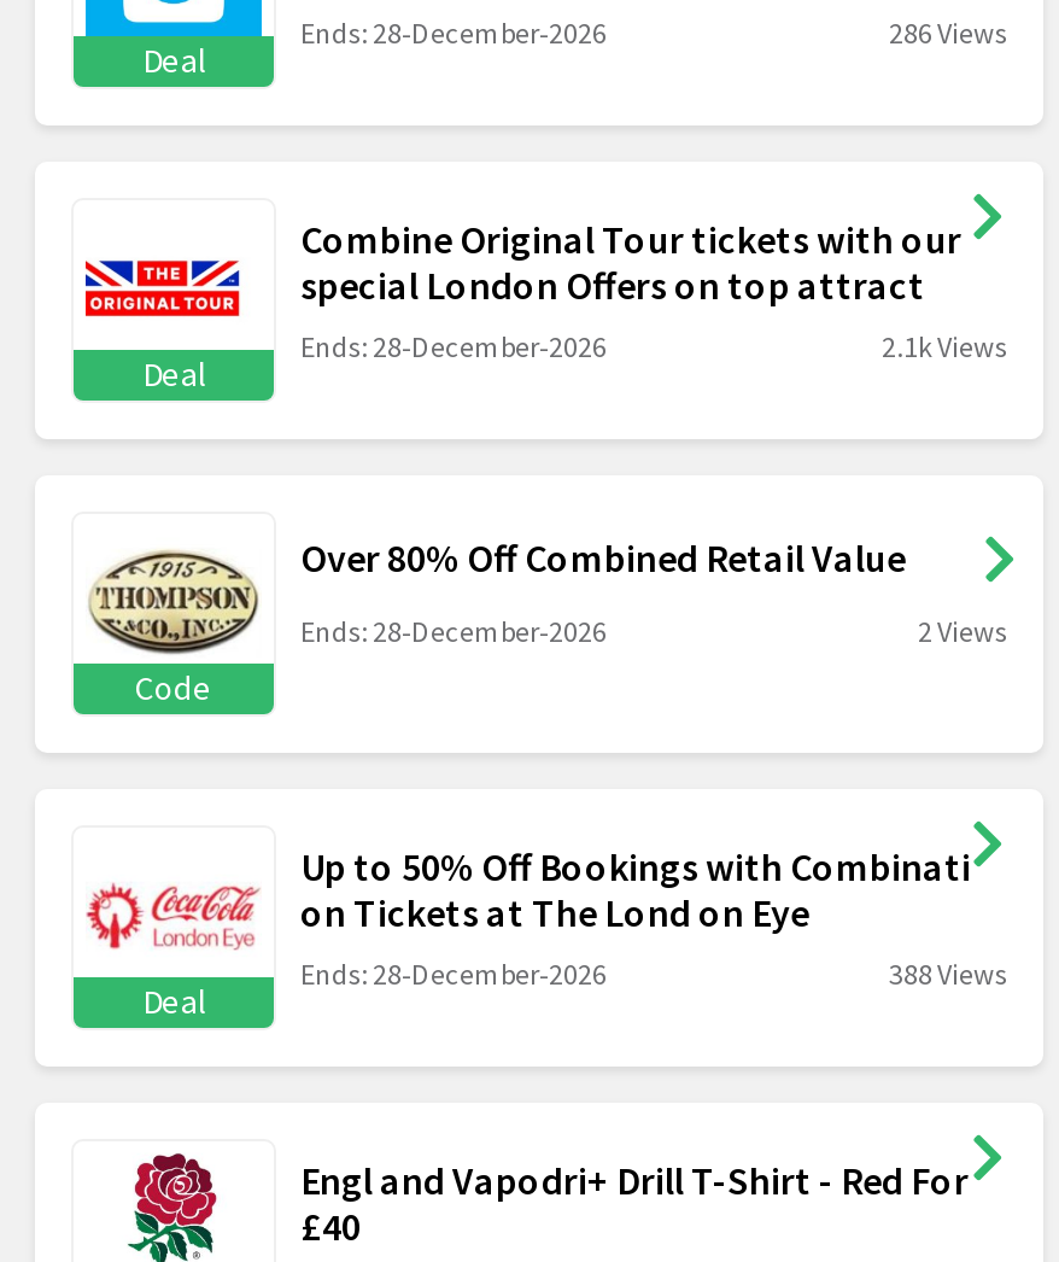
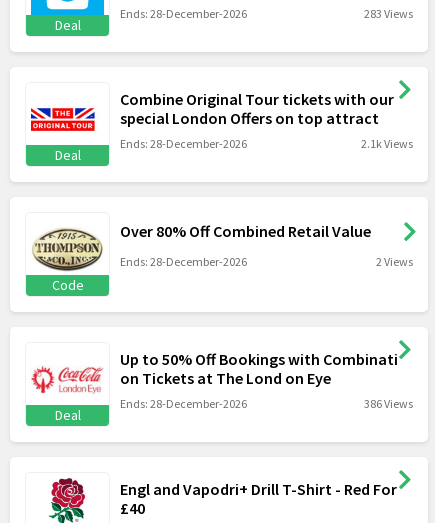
[889,14,1007,50] 286 Views -> [364,6,413,21] 283 Views
[889,955,1007,991] 388 Views -> [364,396,413,411] 386 Views

